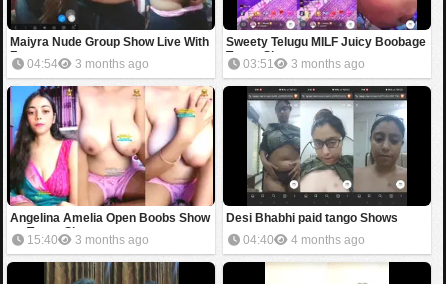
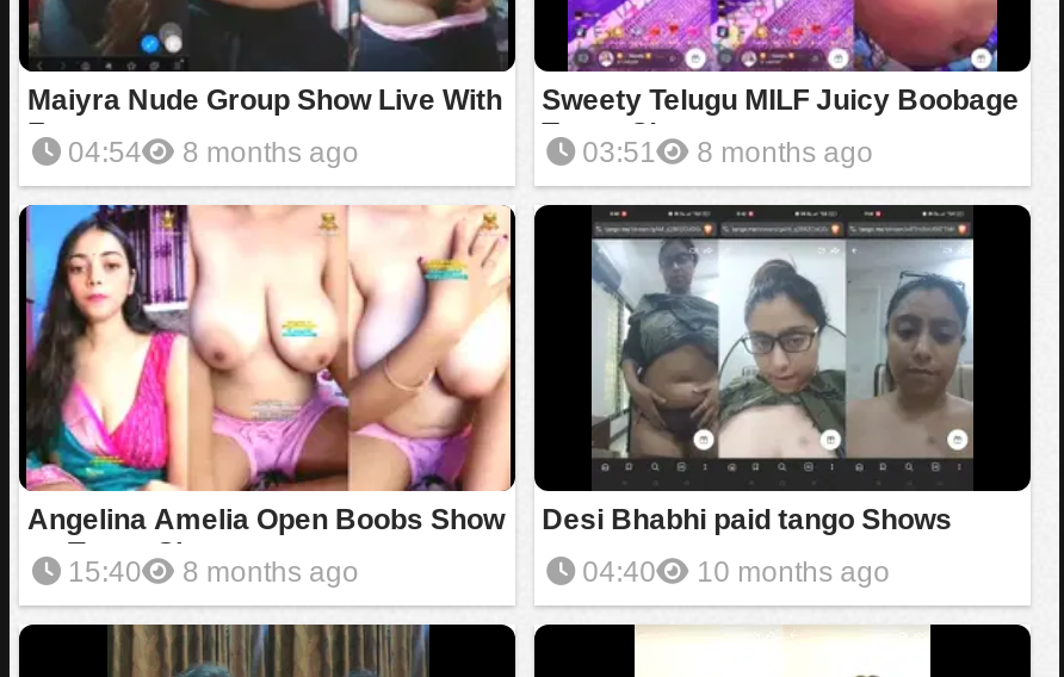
[24,57,149,71] 04:54 3 months ago -> [61,136,359,169] 04:54 8 months ago
[240,57,365,71] 03:51 3 months ago -> [575,136,873,169] 03:51 8 months ago
[24,233,149,247] 15:40 3 months ago -> [61,555,359,589] 15:40 8 months ago
[240,233,365,247] 04:40 4 months ago -> [575,555,890,589] 04:40 10 months ago

